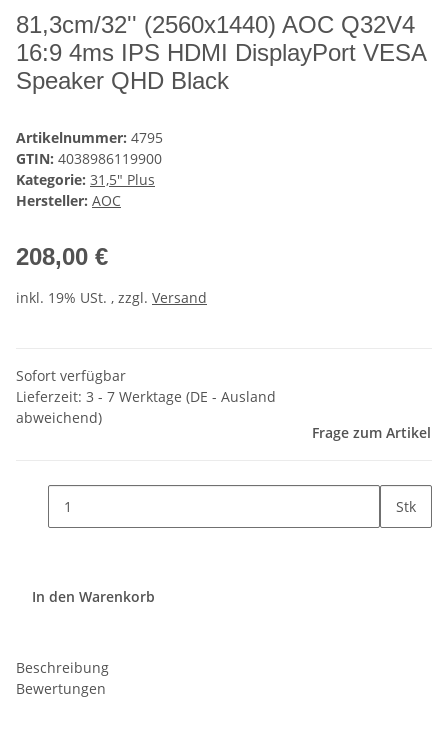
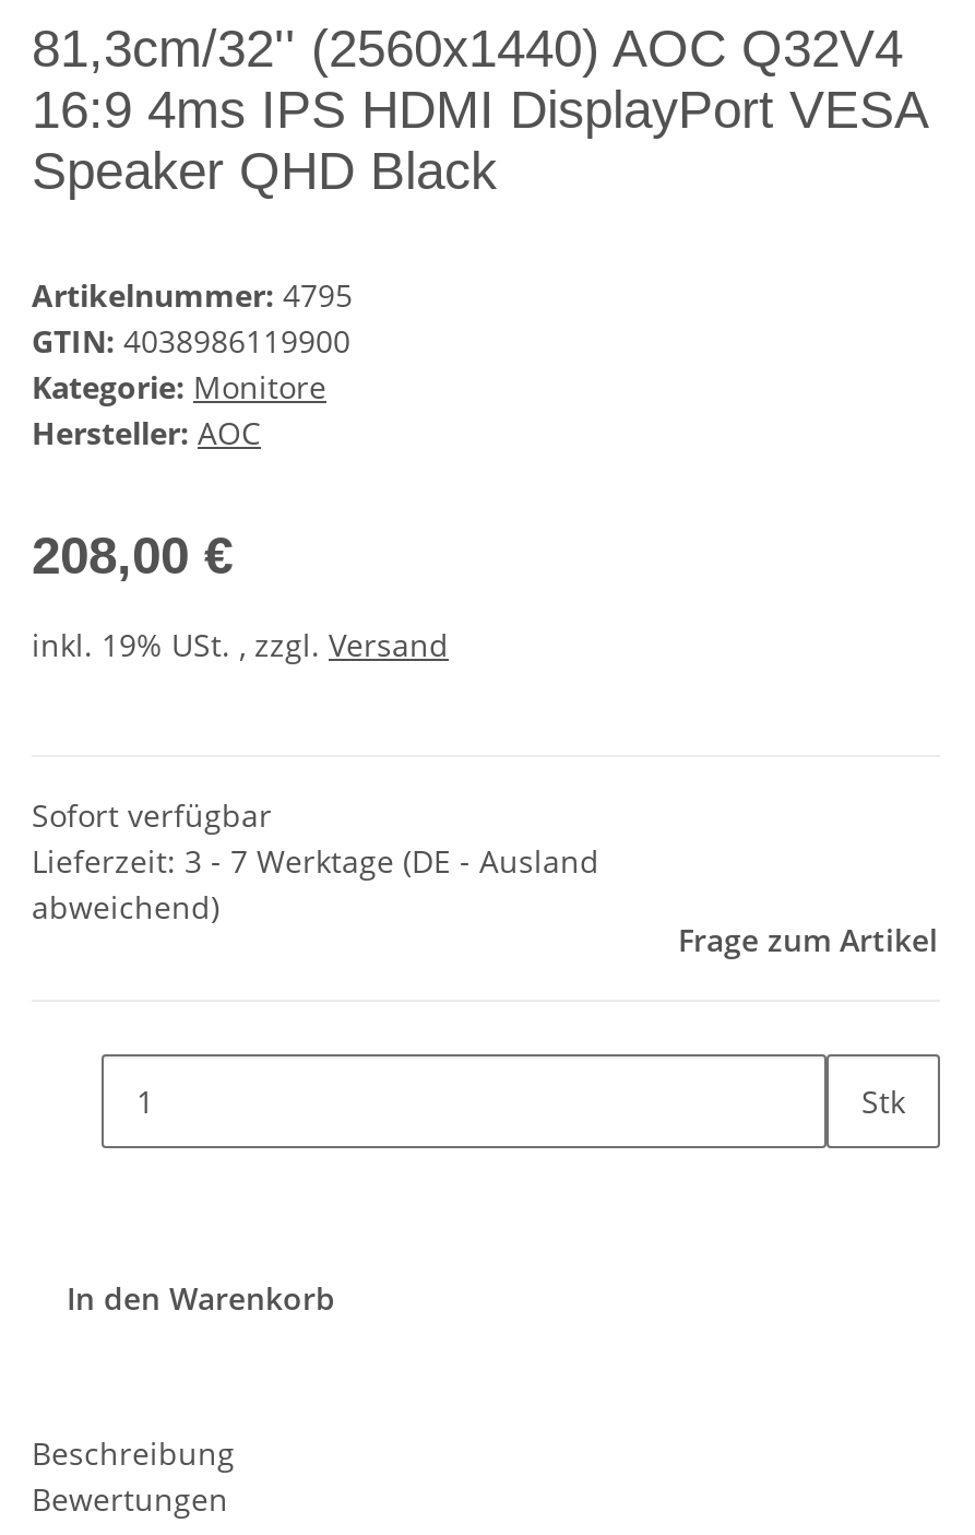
[16,170,155,189] Kategorie: 31,5" Plus -> [32,366,326,408] Kategorie: Monitore

